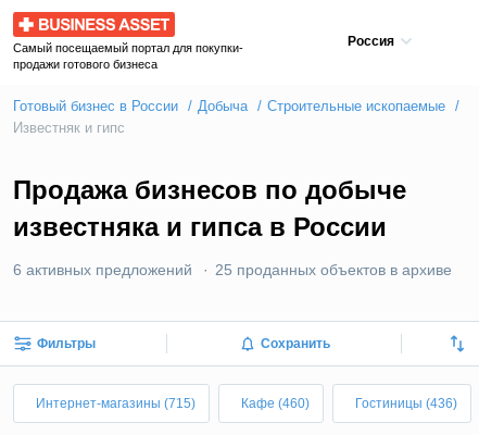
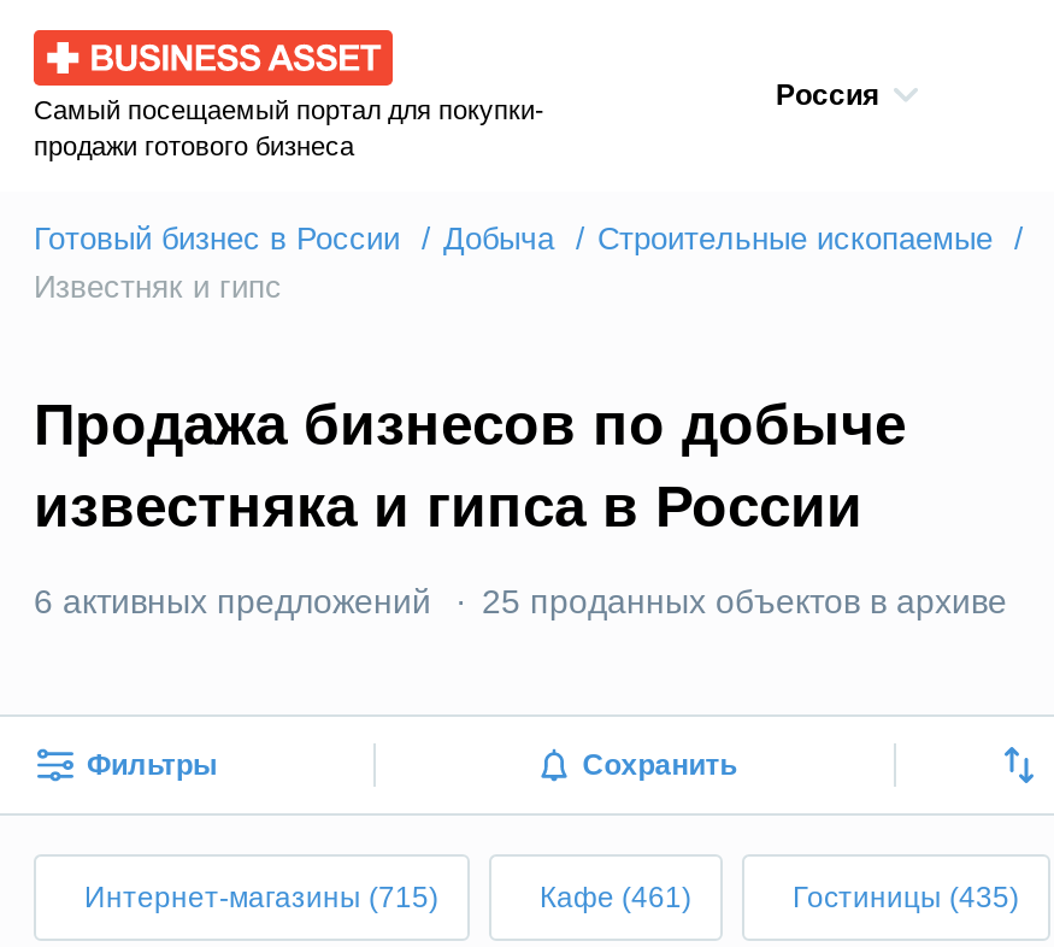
[241,396,310,411] Кафе (460) -> [540,881,691,914] Кафе (461)
[355,396,457,411] Гостиницы (436) -> [793,881,1019,914] Гостиницы (435)

